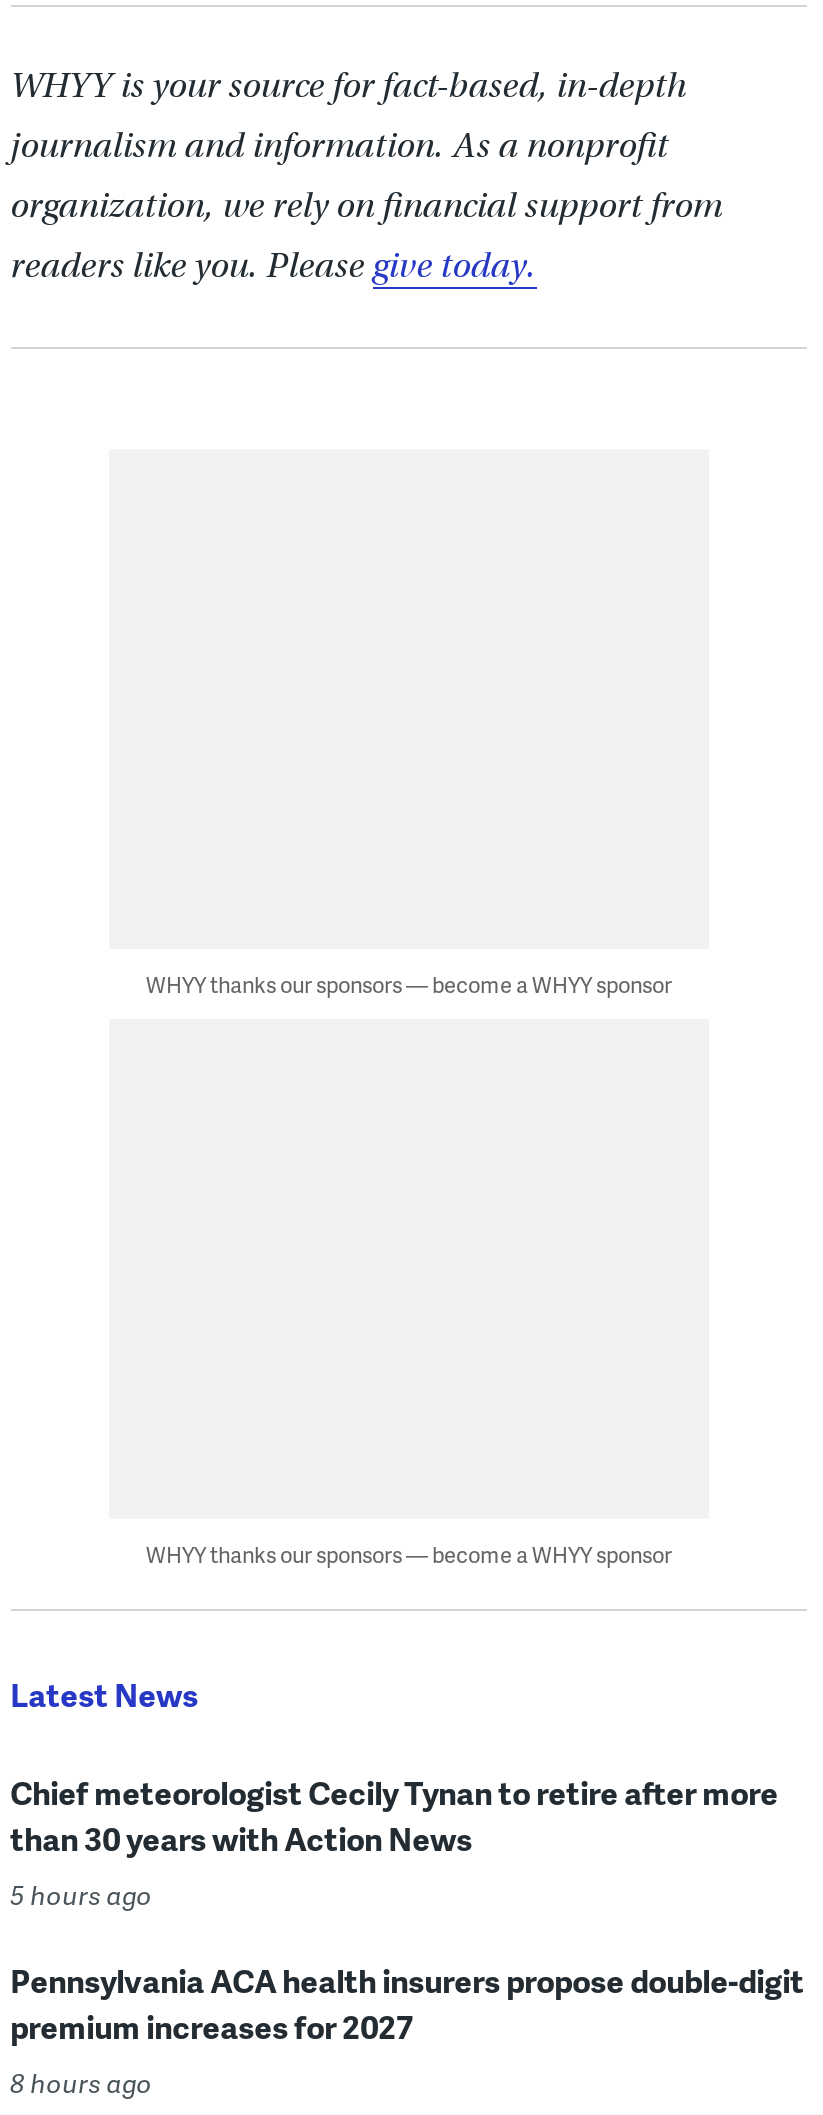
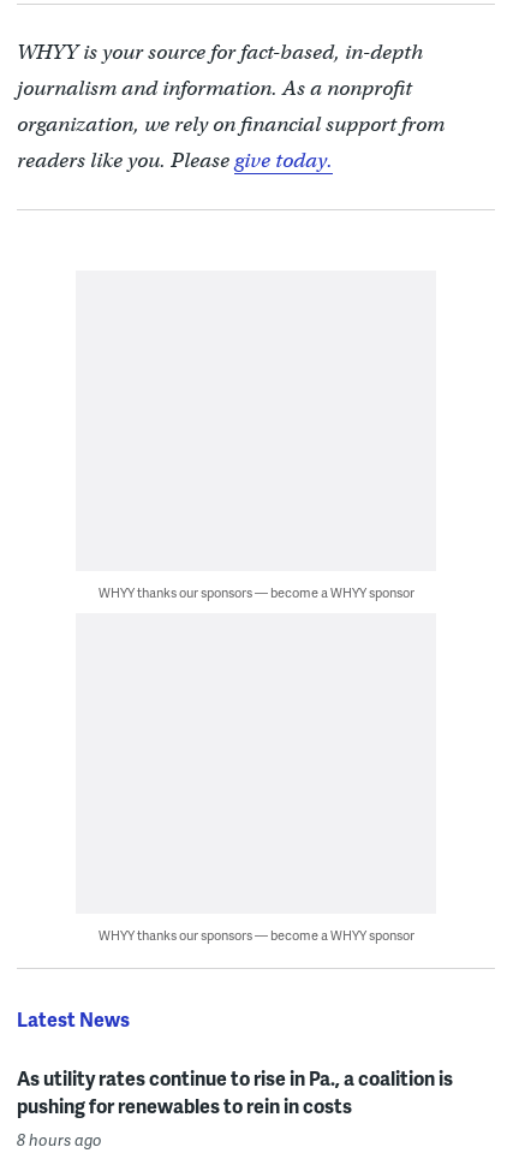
[10,1769,804,2049] Chief meteorologist Cecily Tynan to retire after more | than 30 years with Action News | 5 hours ago | Pennsylvania ACA health insurers propose double-digit | premium increases for 2027 -> [16,1064,452,1119] As utility rates continue to rise in Pa., a coalition is | pushing for renewables to rein in costs

